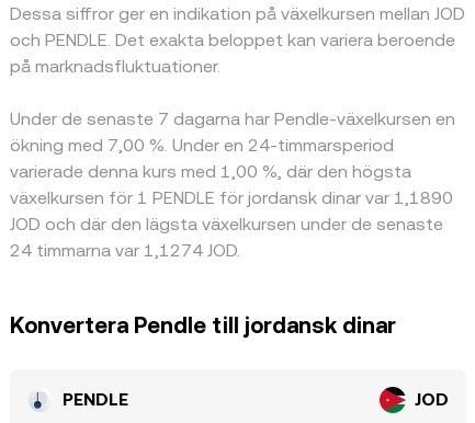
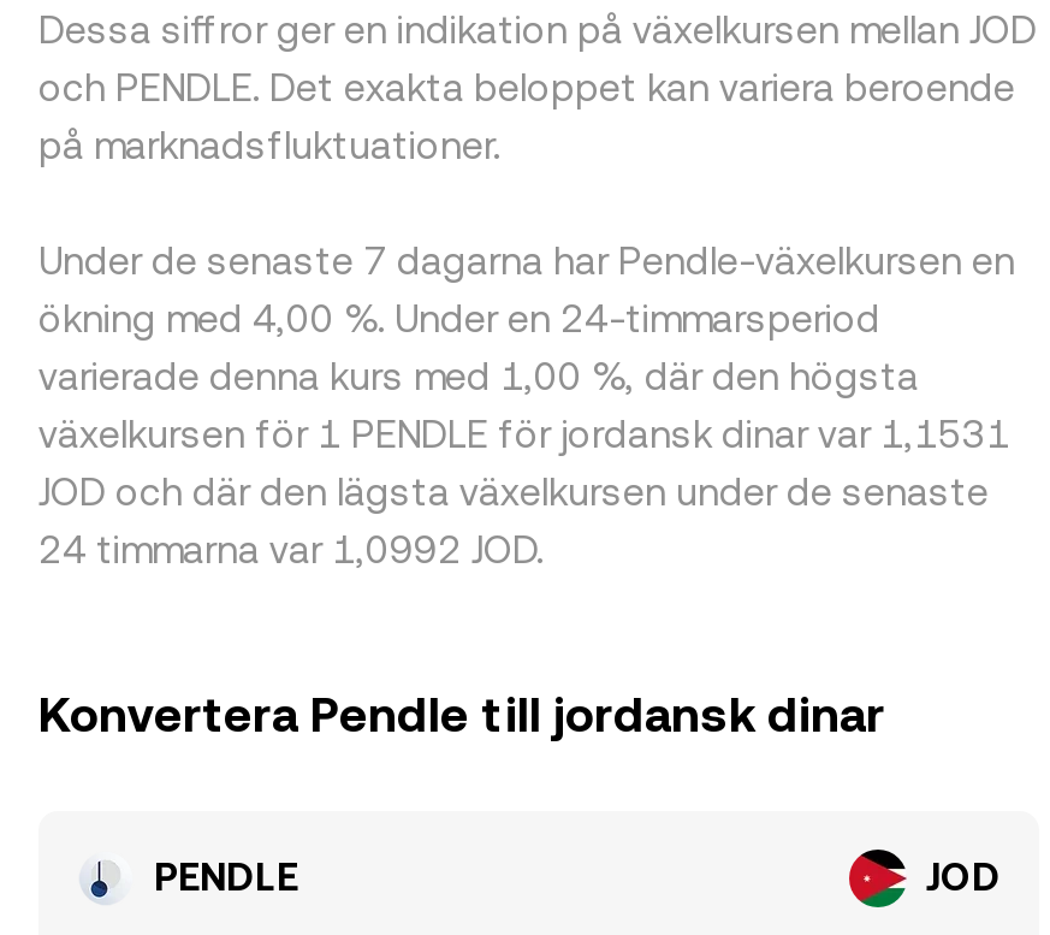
[10,135,394,156] ökning med 7,00 %. Under en 24-timmarsperiod -> [38,296,880,342] ökning med 4,00 %. Under en 24-timmarsperiod
[10,187,453,208] växelkursen för 1 PENDLE för jordansk dinar var 1,1890 -> [38,412,1010,457] växelkursen för 1 PENDLE för jordansk dinar var 1,1531
[10,240,240,261] 24 timmarna var 1,1274 JOD. -> [38,527,544,573] 24 timmarna var 1,0992 JOD.

